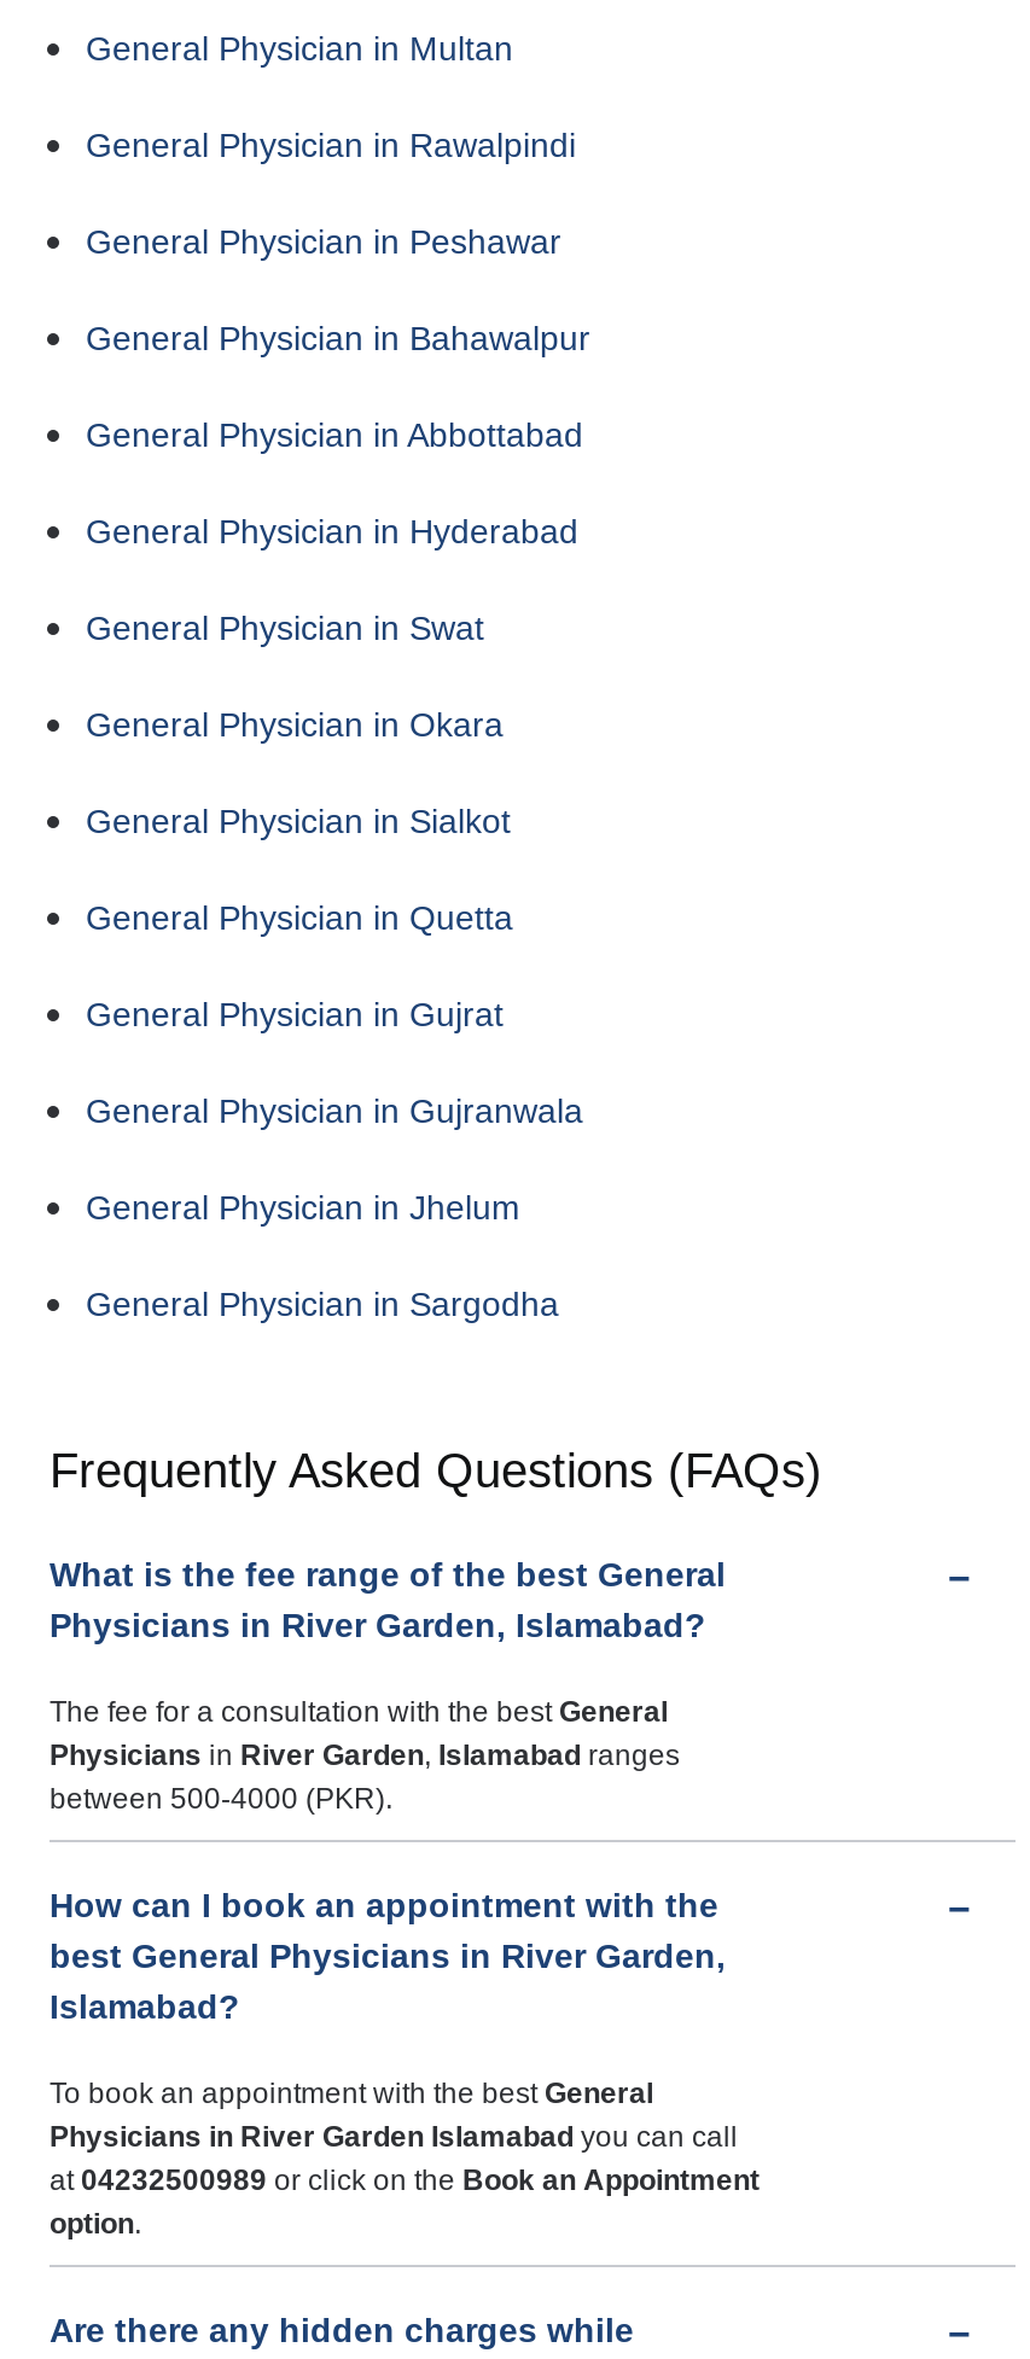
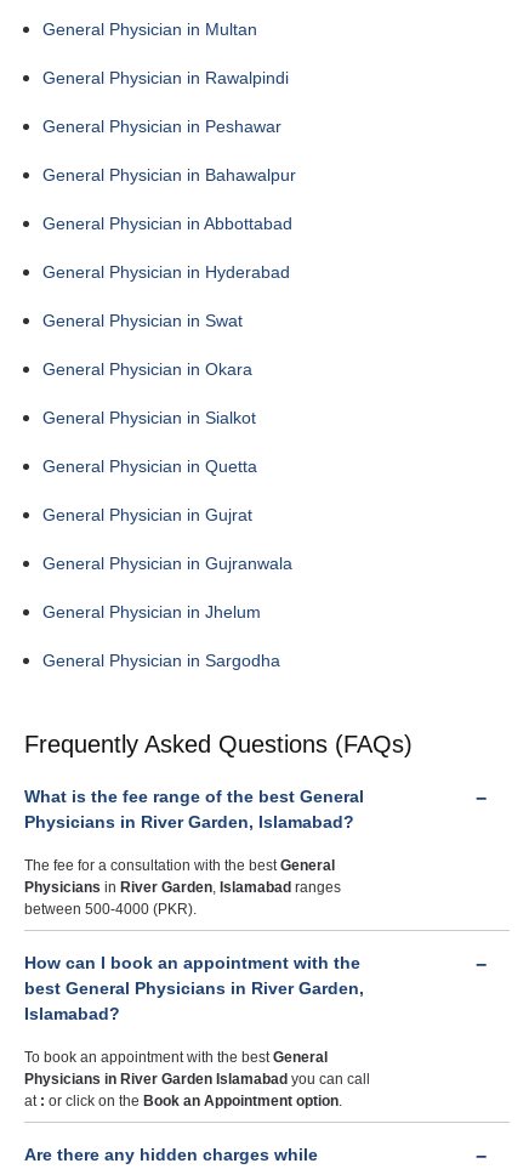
[50,2164,760,2241] at 04232500989 or click on the Book an Appointment | option. -> [24,1093,342,1110] at: or click on the Book an Appointment option.

